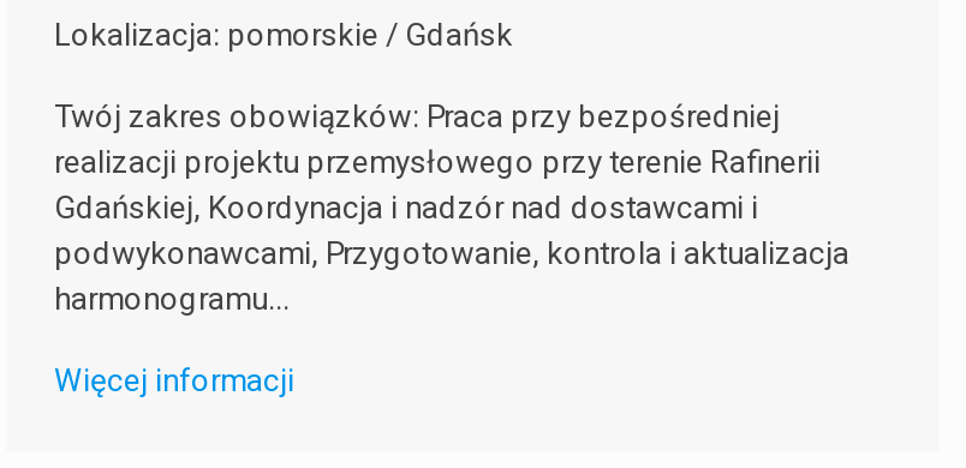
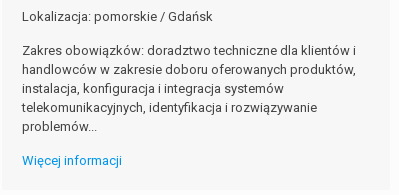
[54,98,849,317] Twój zakres obowiązków: Praca przy bezpośredniej | realizacji projektu przemysłowego przy terenie Rafinerii | Gdańskiej, Koordynacja i nadzór nad dostawcami i | podwykonawcami, Przygotowanie, kontrola i aktualizacja | harmonogramu... -> [22,43,356,134] Zakres obowiązków: doradztwo techniczne dla klientów i | handlowców w zakresie doboru oferowanych produktów, | instalacja, konfiguracja i integracja systemów | telekomunikacyjnych, identyfikacja i rozwiązywanie | problemów...

